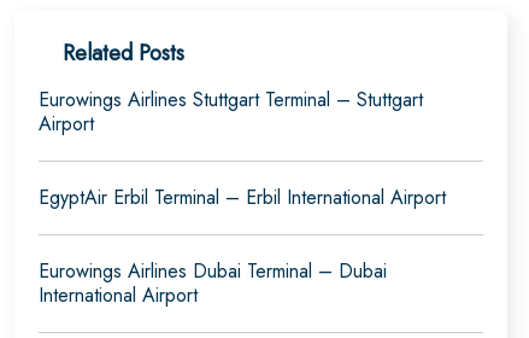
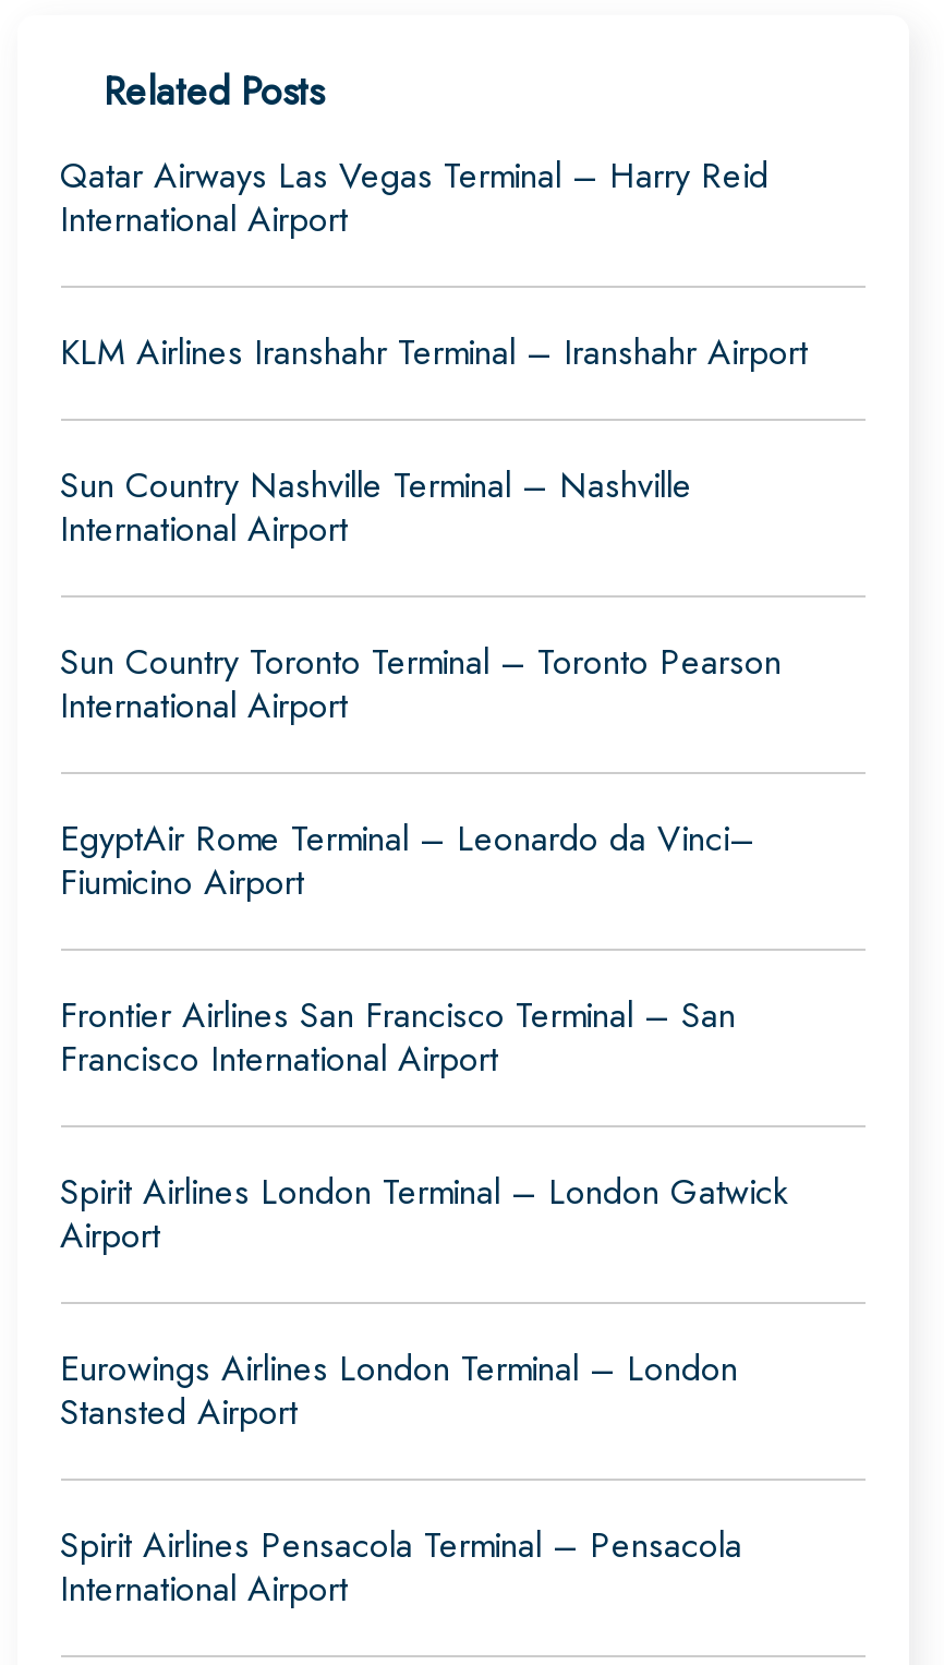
[38,86,422,114] Eurowings Airlines Stuttgart Terminal – Stuttgart -> [60,151,808,1218] Qatar Airways Las Vegas Terminal – Harry Reid | International Airport | KLM Airlines Iranshahr Terminal – Iranshahr Airport | Sun Country Nashville Terminal – Nashville | International Airport | Sun Country Toronto Terminal – Toronto Pearson | International Airport | EgyptAir Rome Terminal – Leonardo da Vinci– | Fiumicino Airport | Frontier Airlines San Francisco Terminal – San | Francisco International Airport | Spirit Airlines London Terminal – London Gatwick
[38,184,445,212] EgyptAir Erbil Terminal – Erbil International Airport -> [60,1344,738,1438] Eurowings Airlines London Terminal – London | Stansted Airport
[38,258,386,285] Eurowings Airlines Dubai Terminal – Dubai -> [60,1521,742,1571] Spirit Airlines Pensacola Terminal – Pensacola

